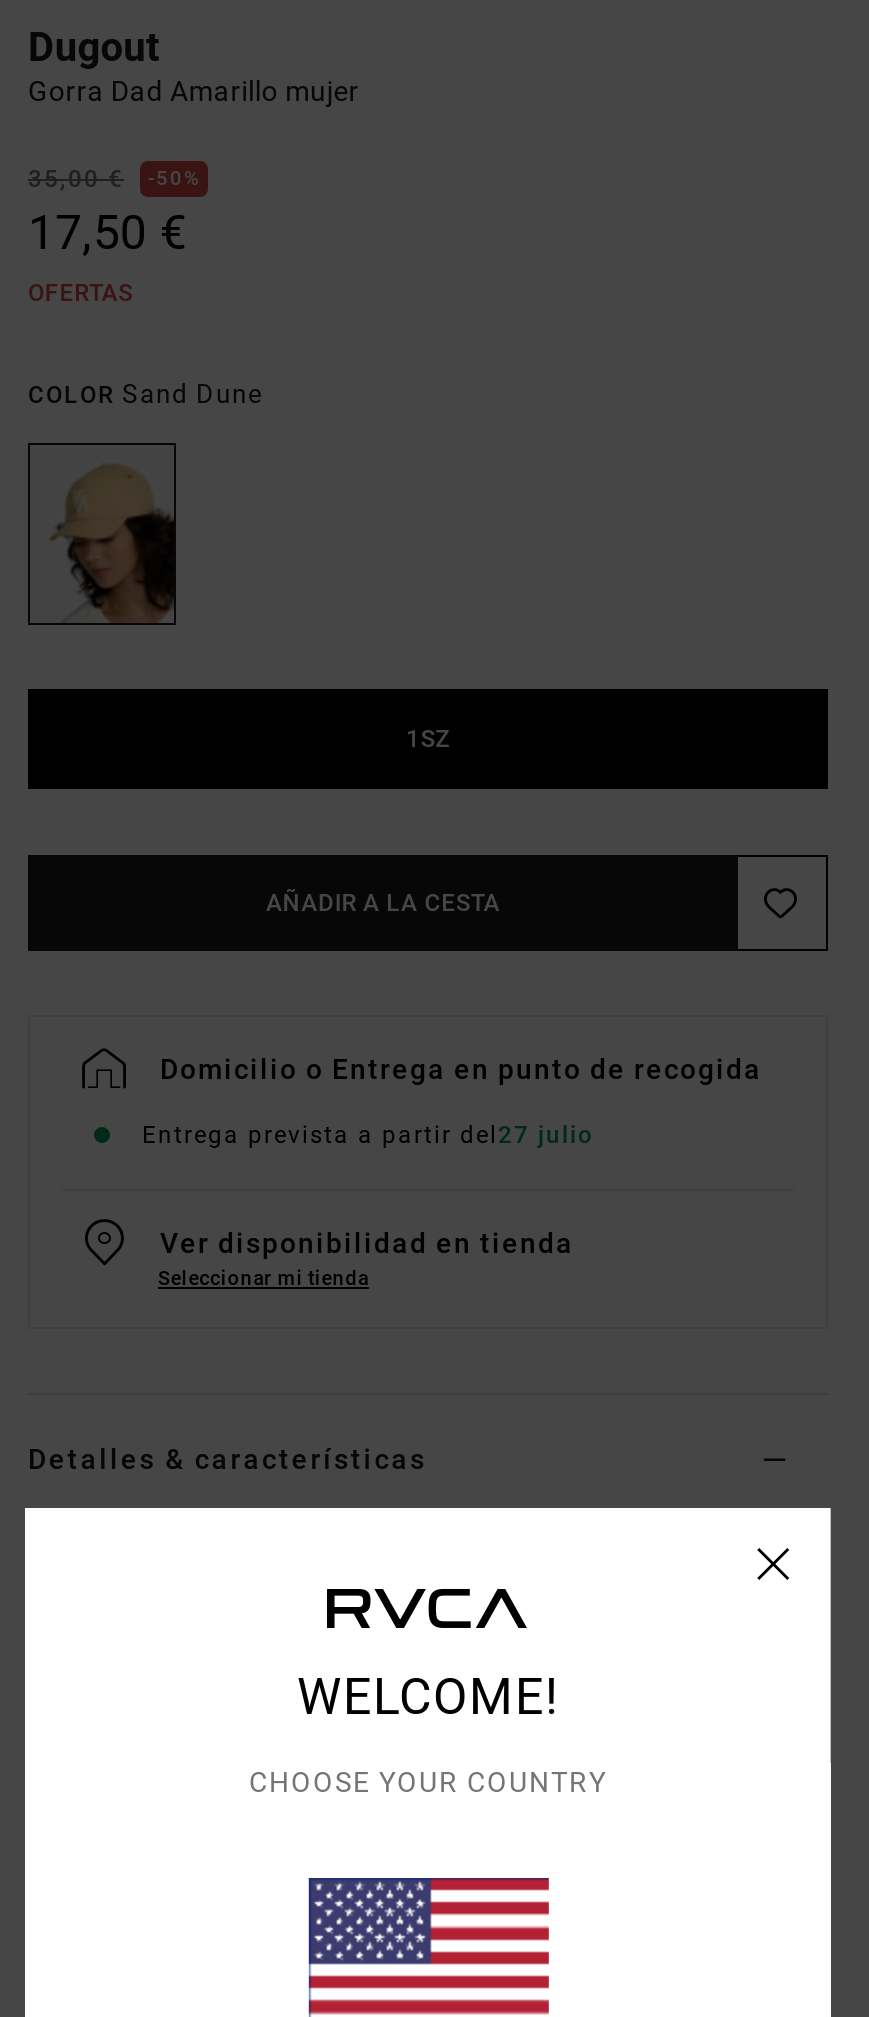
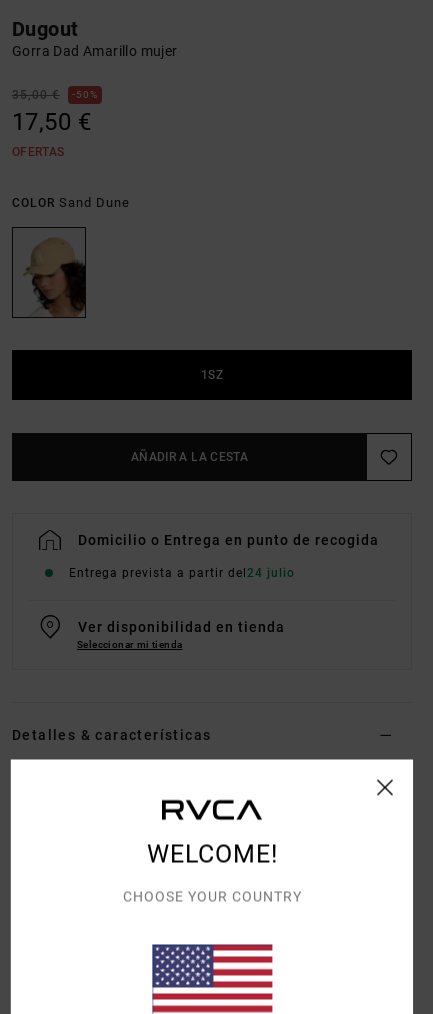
[142,1122,594,1150] Entrega prevista a partir del 27 julio -> [69,566,295,580] Entrega prevista a partir del 24 julio

